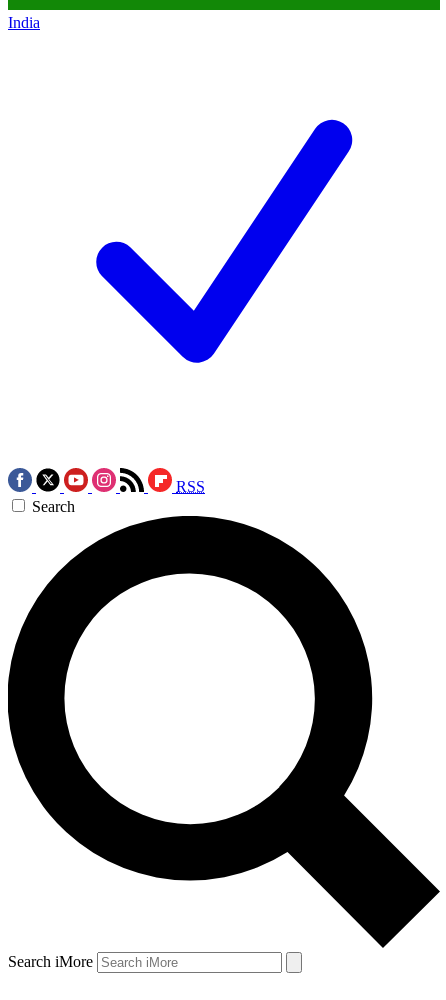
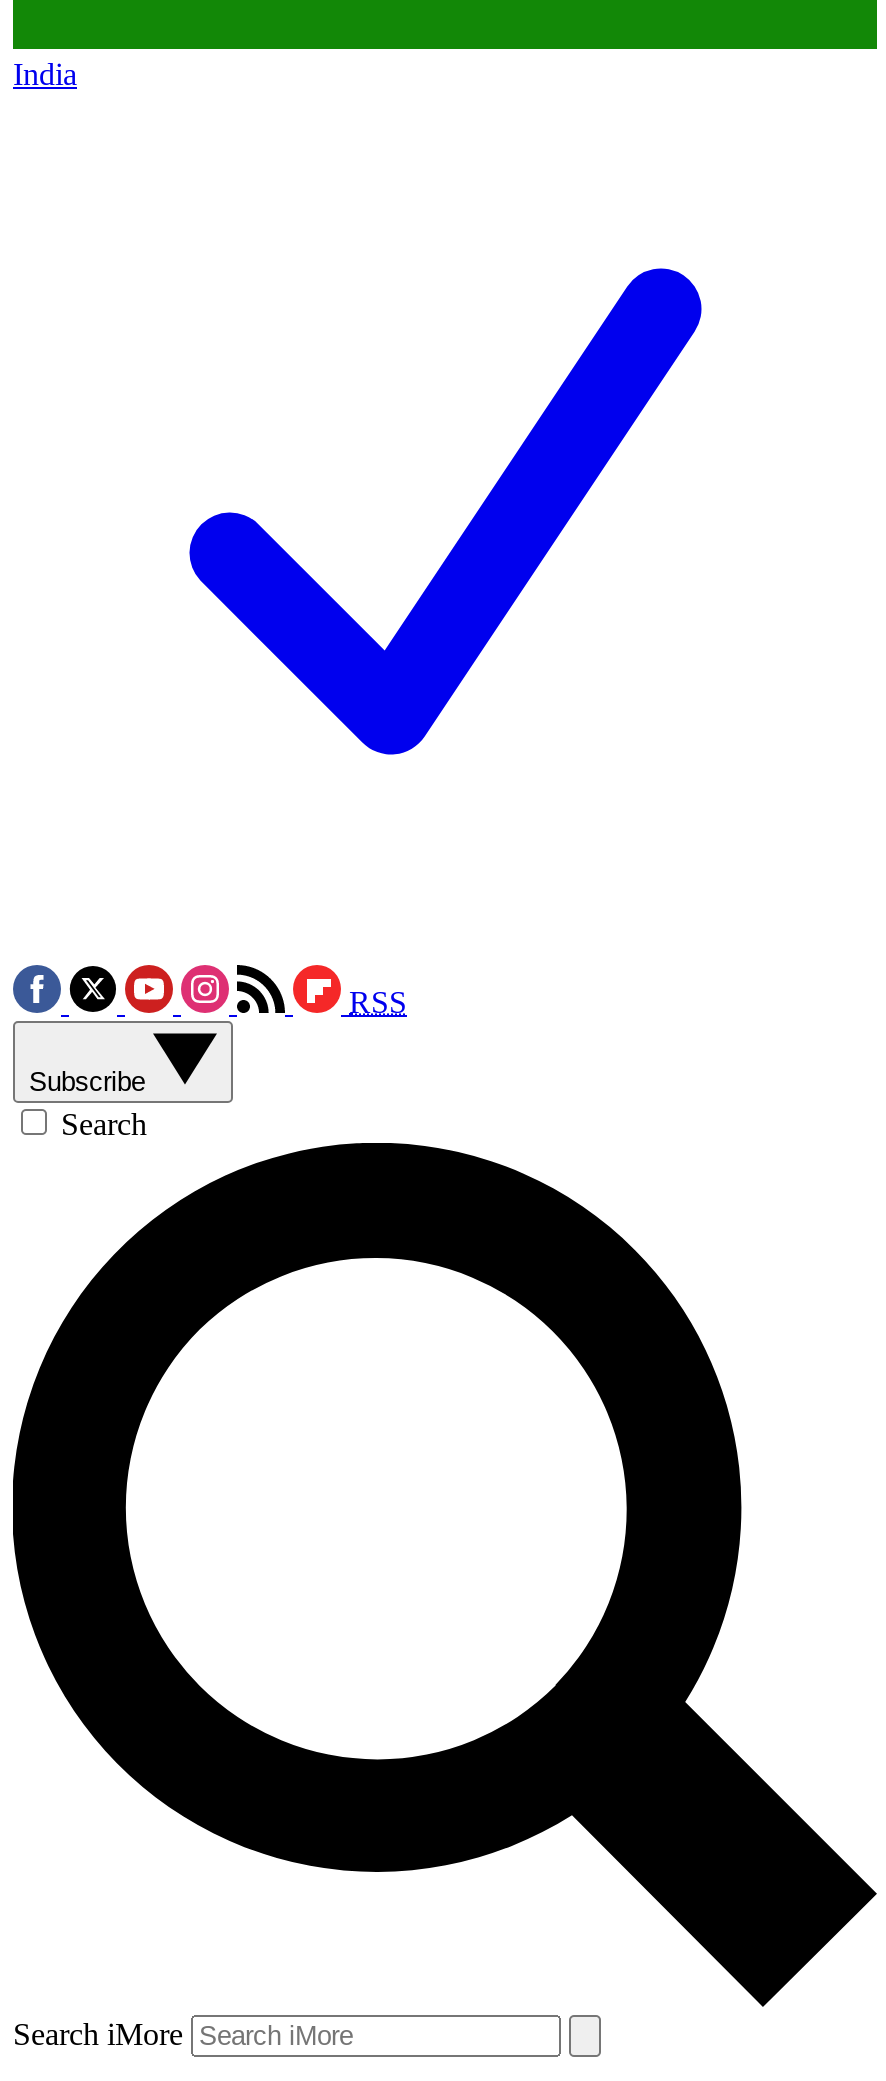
none -> [29,1068,153,1098] Subscribe

